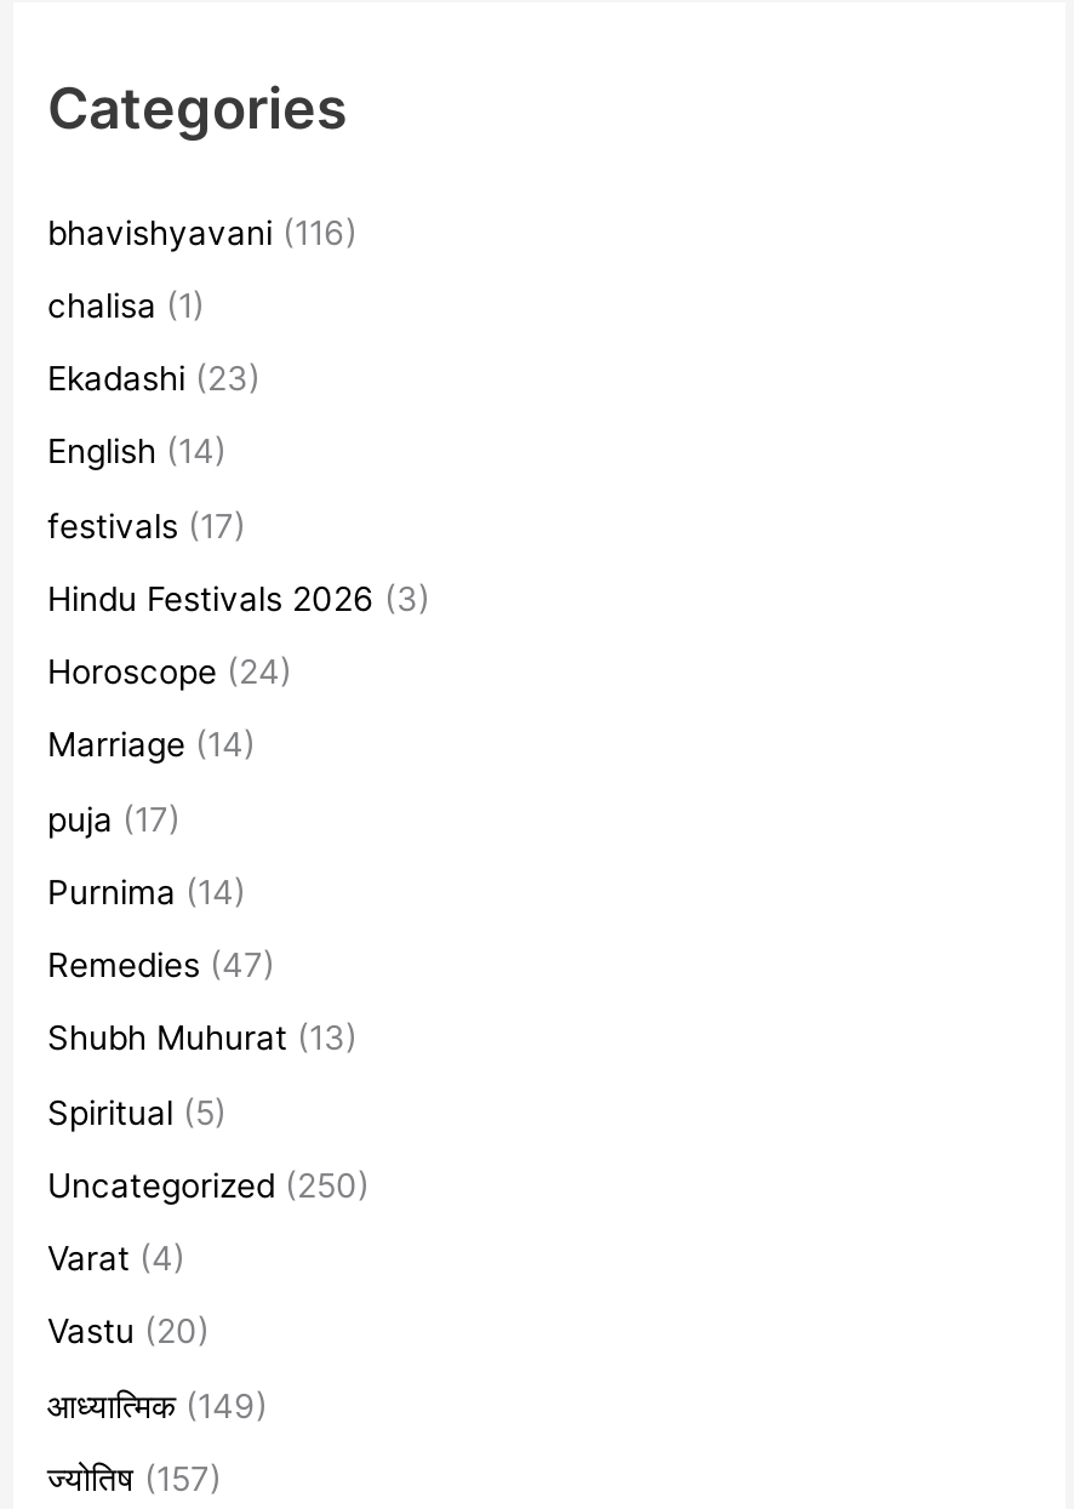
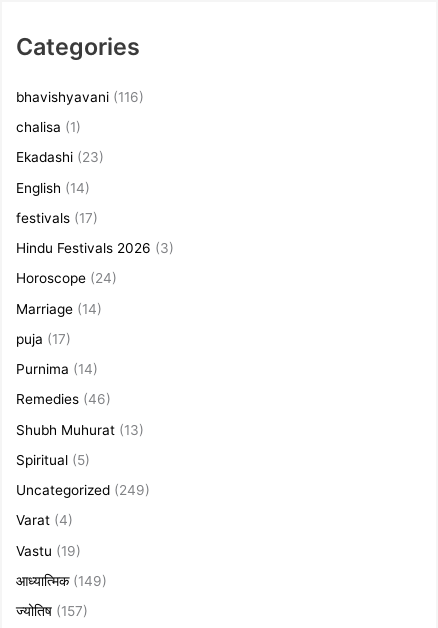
[47,946,275,985] Remedies (47) -> [16,391,111,407] Remedies (46)
[47,1166,370,1205] Uncategorized (250) -> [16,482,150,498] Uncategorized (249)
[47,1313,210,1351] Vastu (20) -> [16,542,81,558] Vastu (19)

